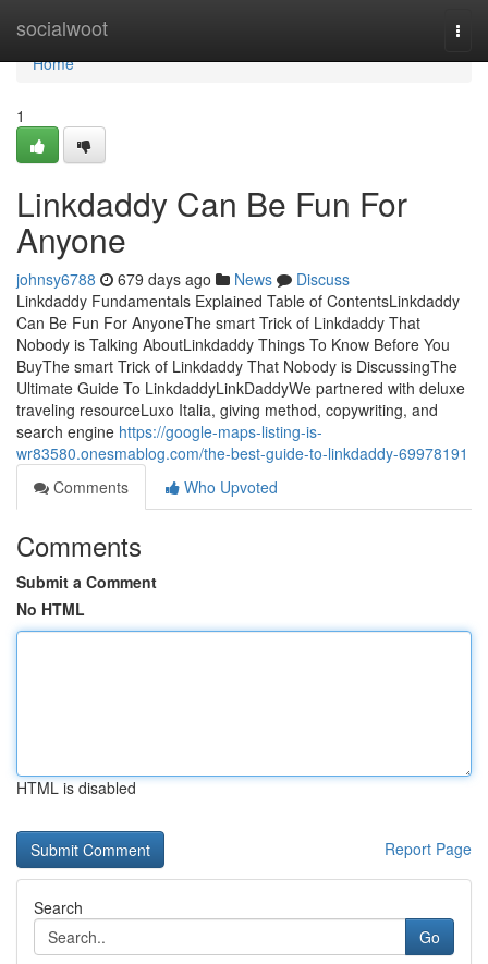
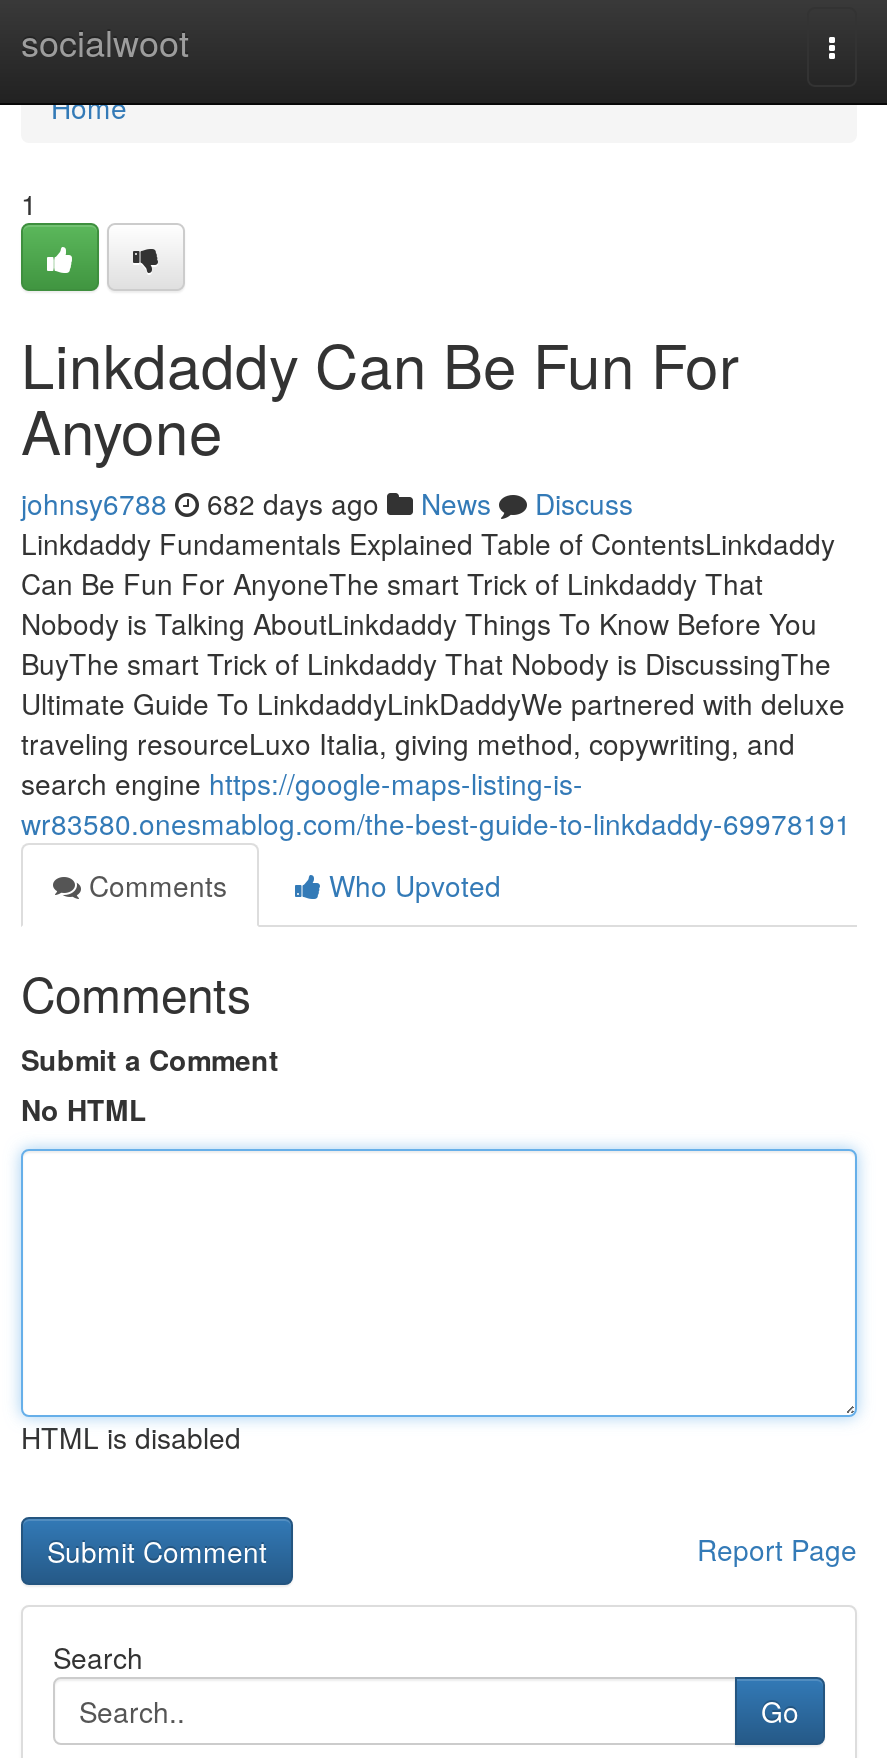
[16,268,350,290] johnsy6788 679 days ago News Discuss -> [21,483,633,523] johnsy6788 682 days ago News Discuss

